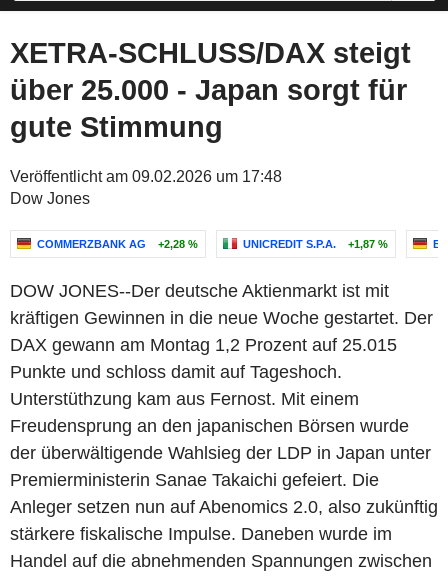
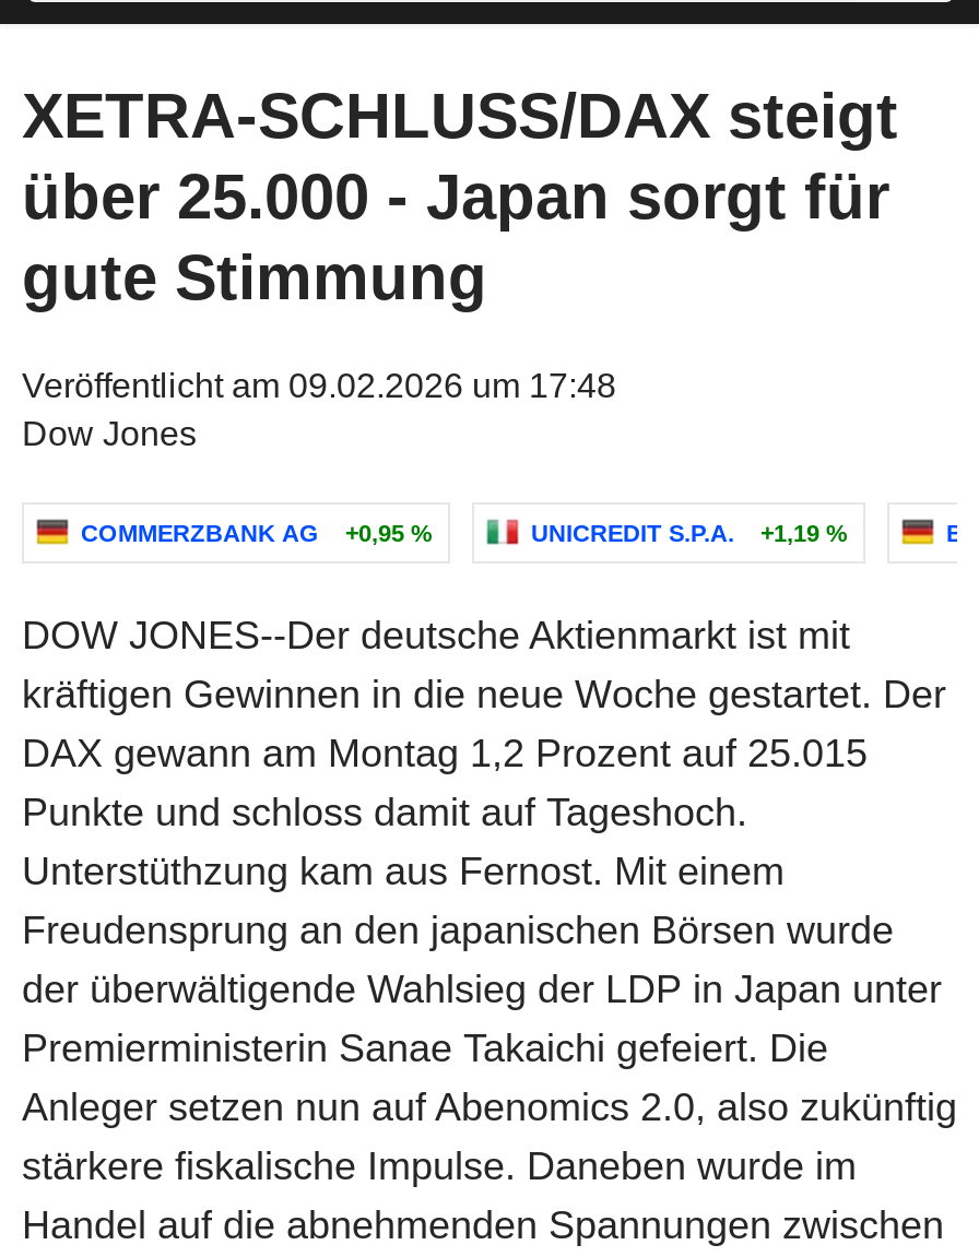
[37,238,198,250] COMMERZBANK AG +2,28 % -> [81,520,433,546] COMMERZBANK AG +0,95 %
[243,238,388,250] UNICREDIT S.P.A. +1,87 % -> [531,520,848,546] UNICREDIT S.P.A. +1,19 %

